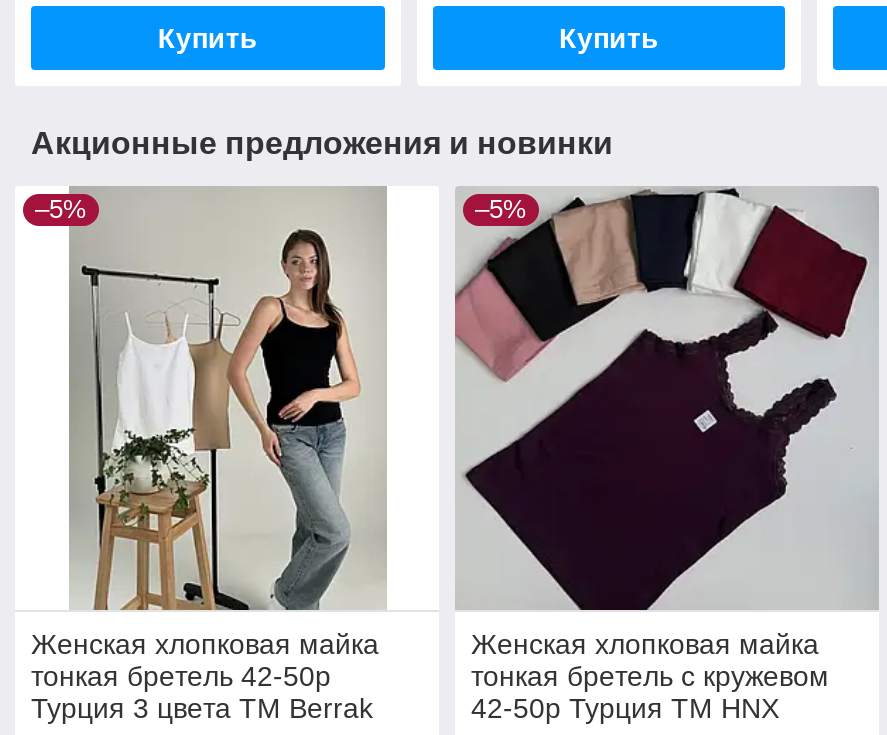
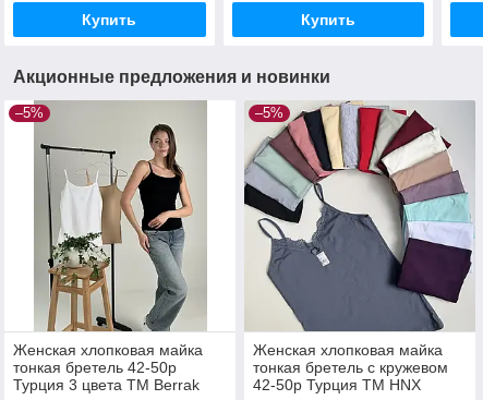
[455,186,877,610] [image] -> [243,101,473,331] [image]

